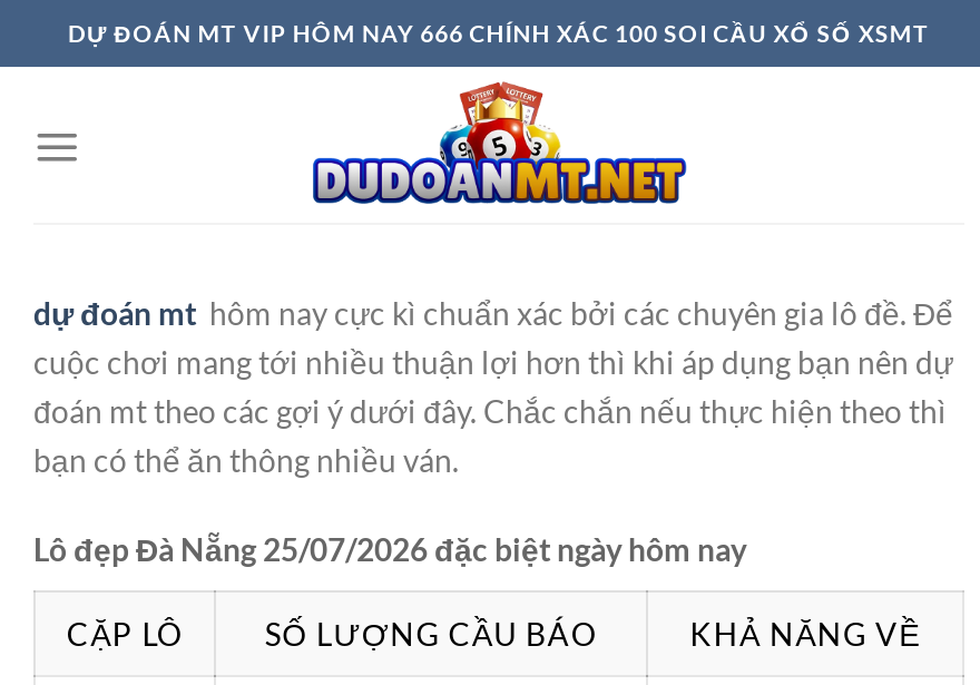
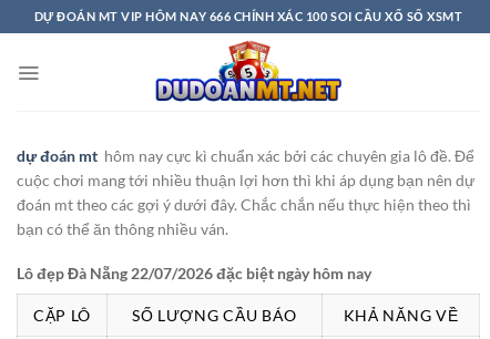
[33,531,746,568] Lô đẹp Đà Nẵng 25/07/2026 đặc biệt ngày hôm nay -> [17,264,371,283] Lô đẹp Đà Nẵng 22/07/2026 đặc biệt ngày hôm nay

